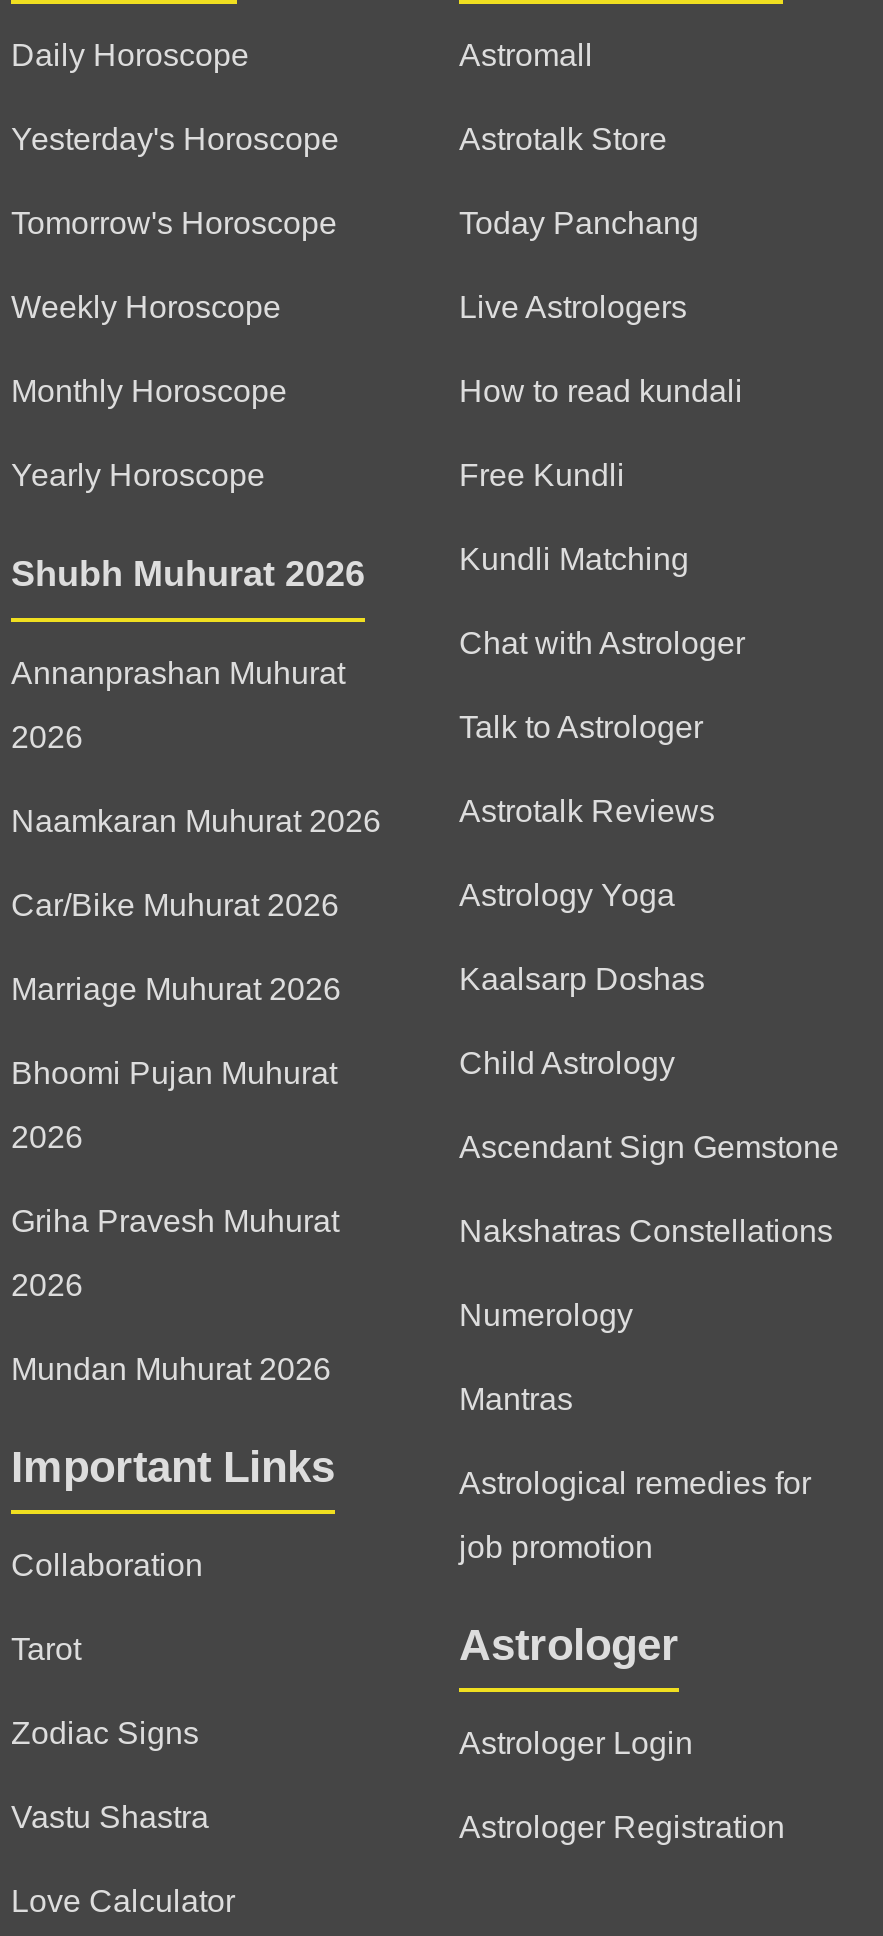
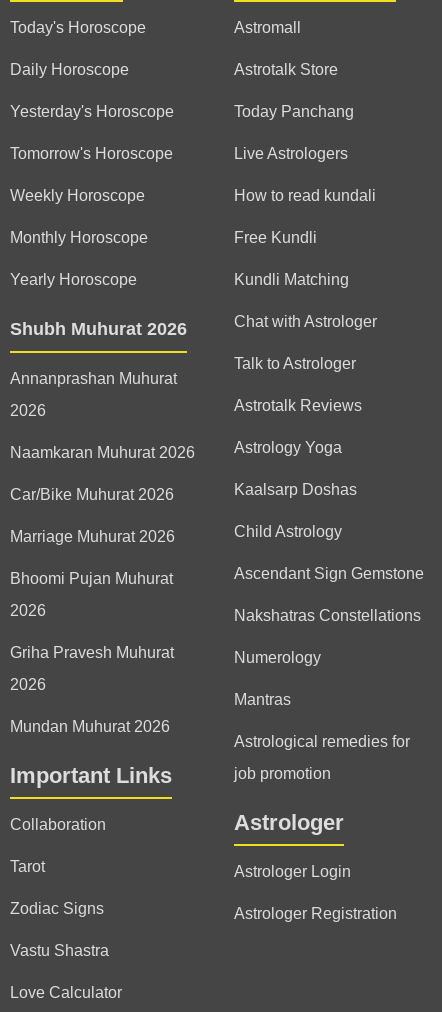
none -> [10,19,146,36] Today's Horoscope

